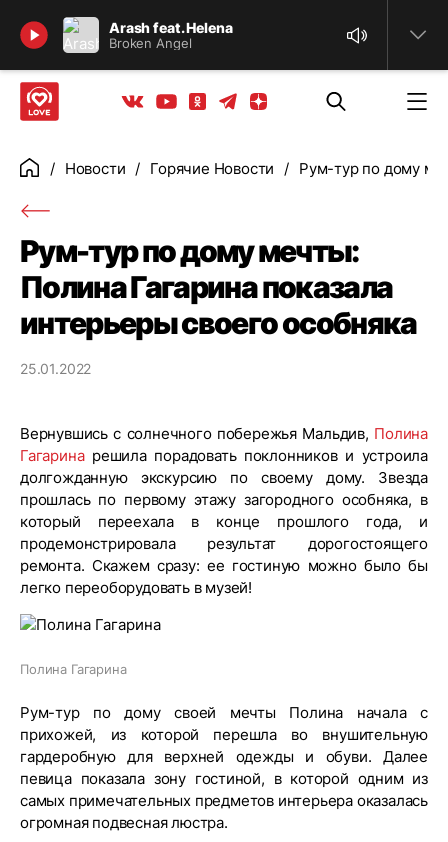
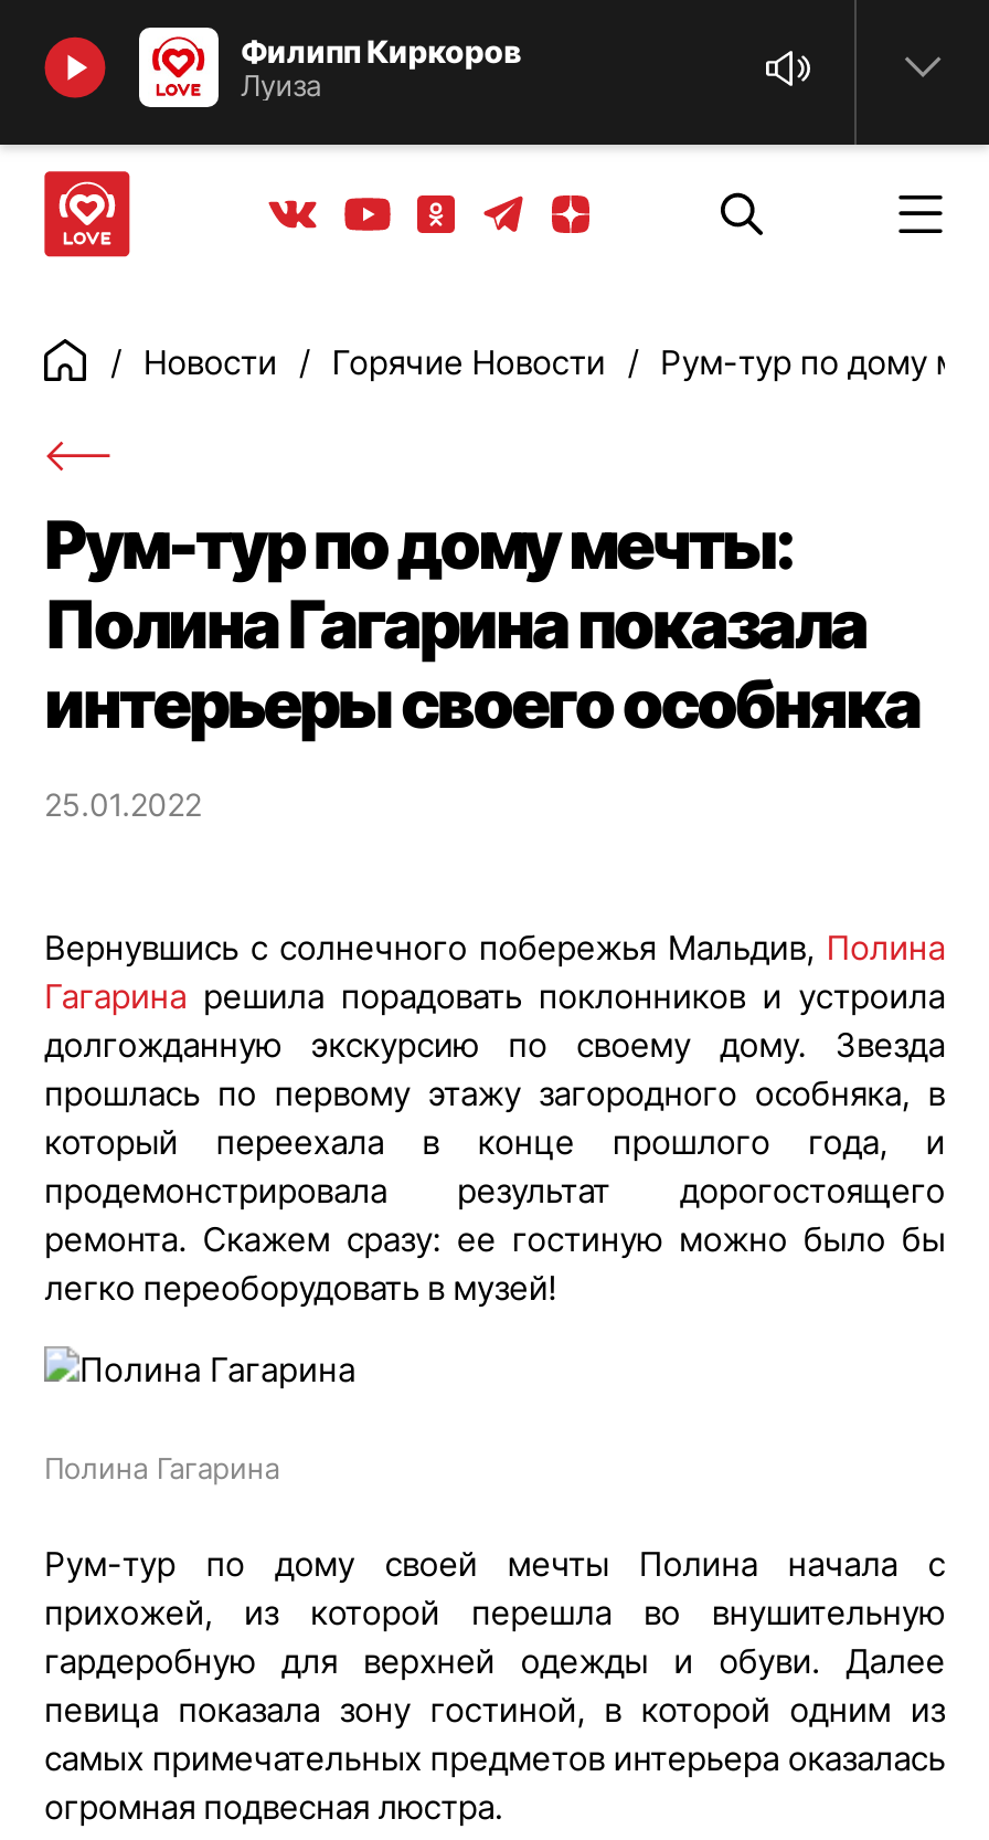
[63,17,233,50] [image] | Arash feat. Helena | Broken Angel -> [139,28,521,103] [image] | Филипп Киркоров | Луиза

